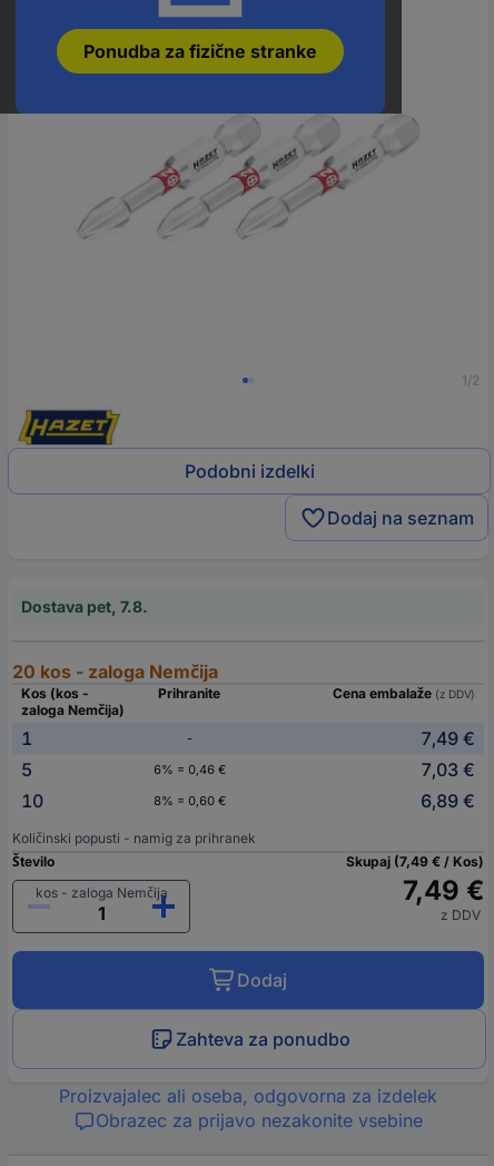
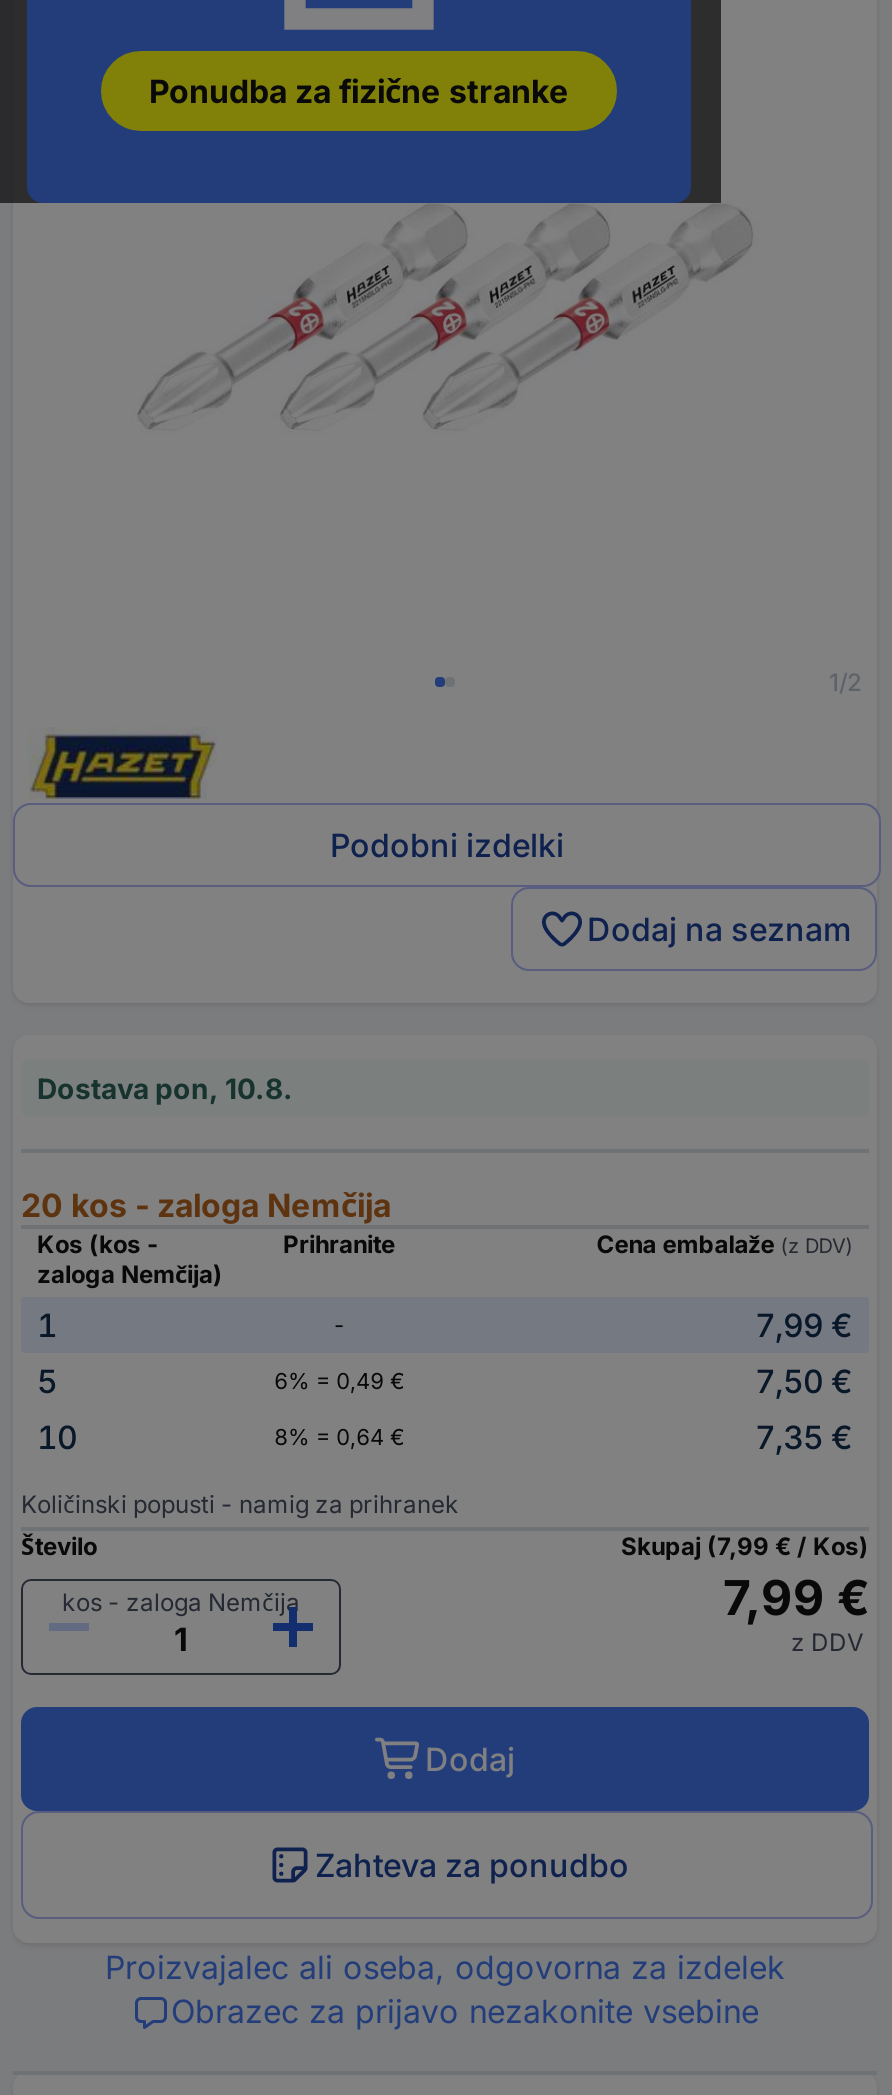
[21,597,148,616] Dostava pet, 7.8. -> [37,1072,293,1106] Dostava pon, 10.8.
[421,728,475,750] 7,49 € -> [755,1306,853,1346] 7,99 €
[153,762,225,778] 6% = 0,46 € -> [274,1368,404,1396] 6% = 0,49 €
[421,759,475,781] 7,03 € -> [755,1362,853,1402] 7,50 €
[153,793,225,809] 8% = 0,60 € -> [274,1424,404,1452] 8% = 0,64 €
[421,790,475,812] 6,89 € -> [755,1418,853,1458] 7,35 €
[346,854,484,870] Skupaj (7,49 € / Kos) -> [621,1532,869,1562] Skupaj (7,99 € / Kos)
[403,875,484,907] 7,49 € -> [723,1570,869,1628] 7,99 €

